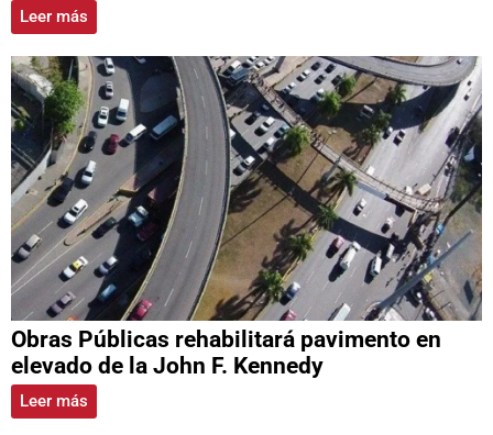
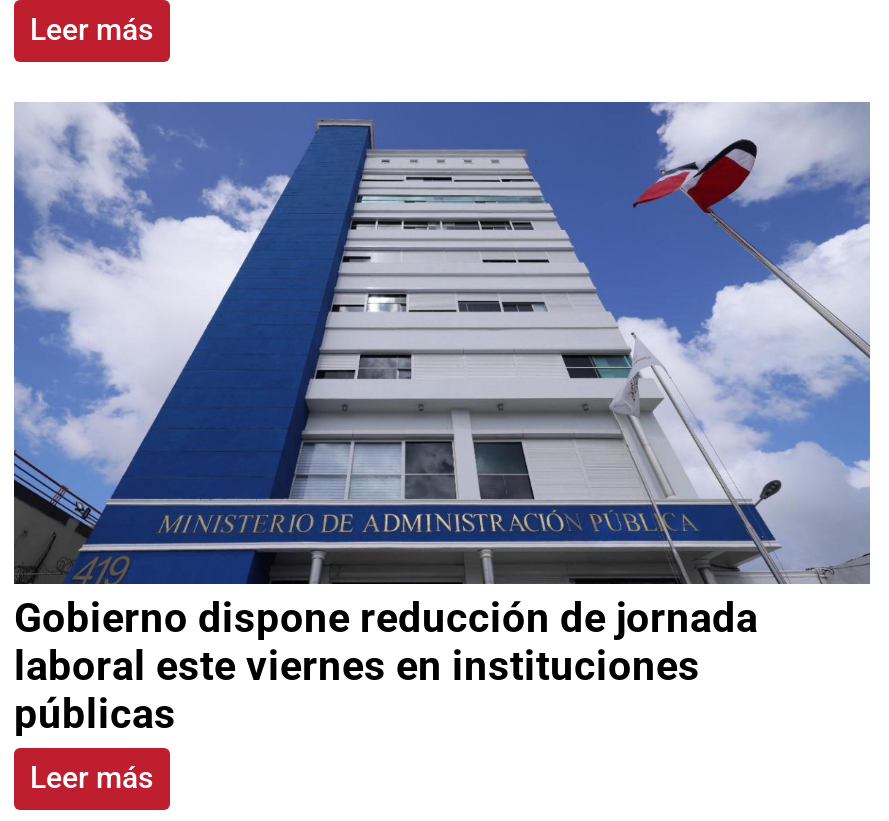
[10,55,483,379] [image] | Obras Públicas rehabilitará pavimento en | elevado de la John F. Kennedy -> [12,100,872,737] [image] | Gobierno dispone reducción de jornada | laboral este viernes en instituciones | públicas

